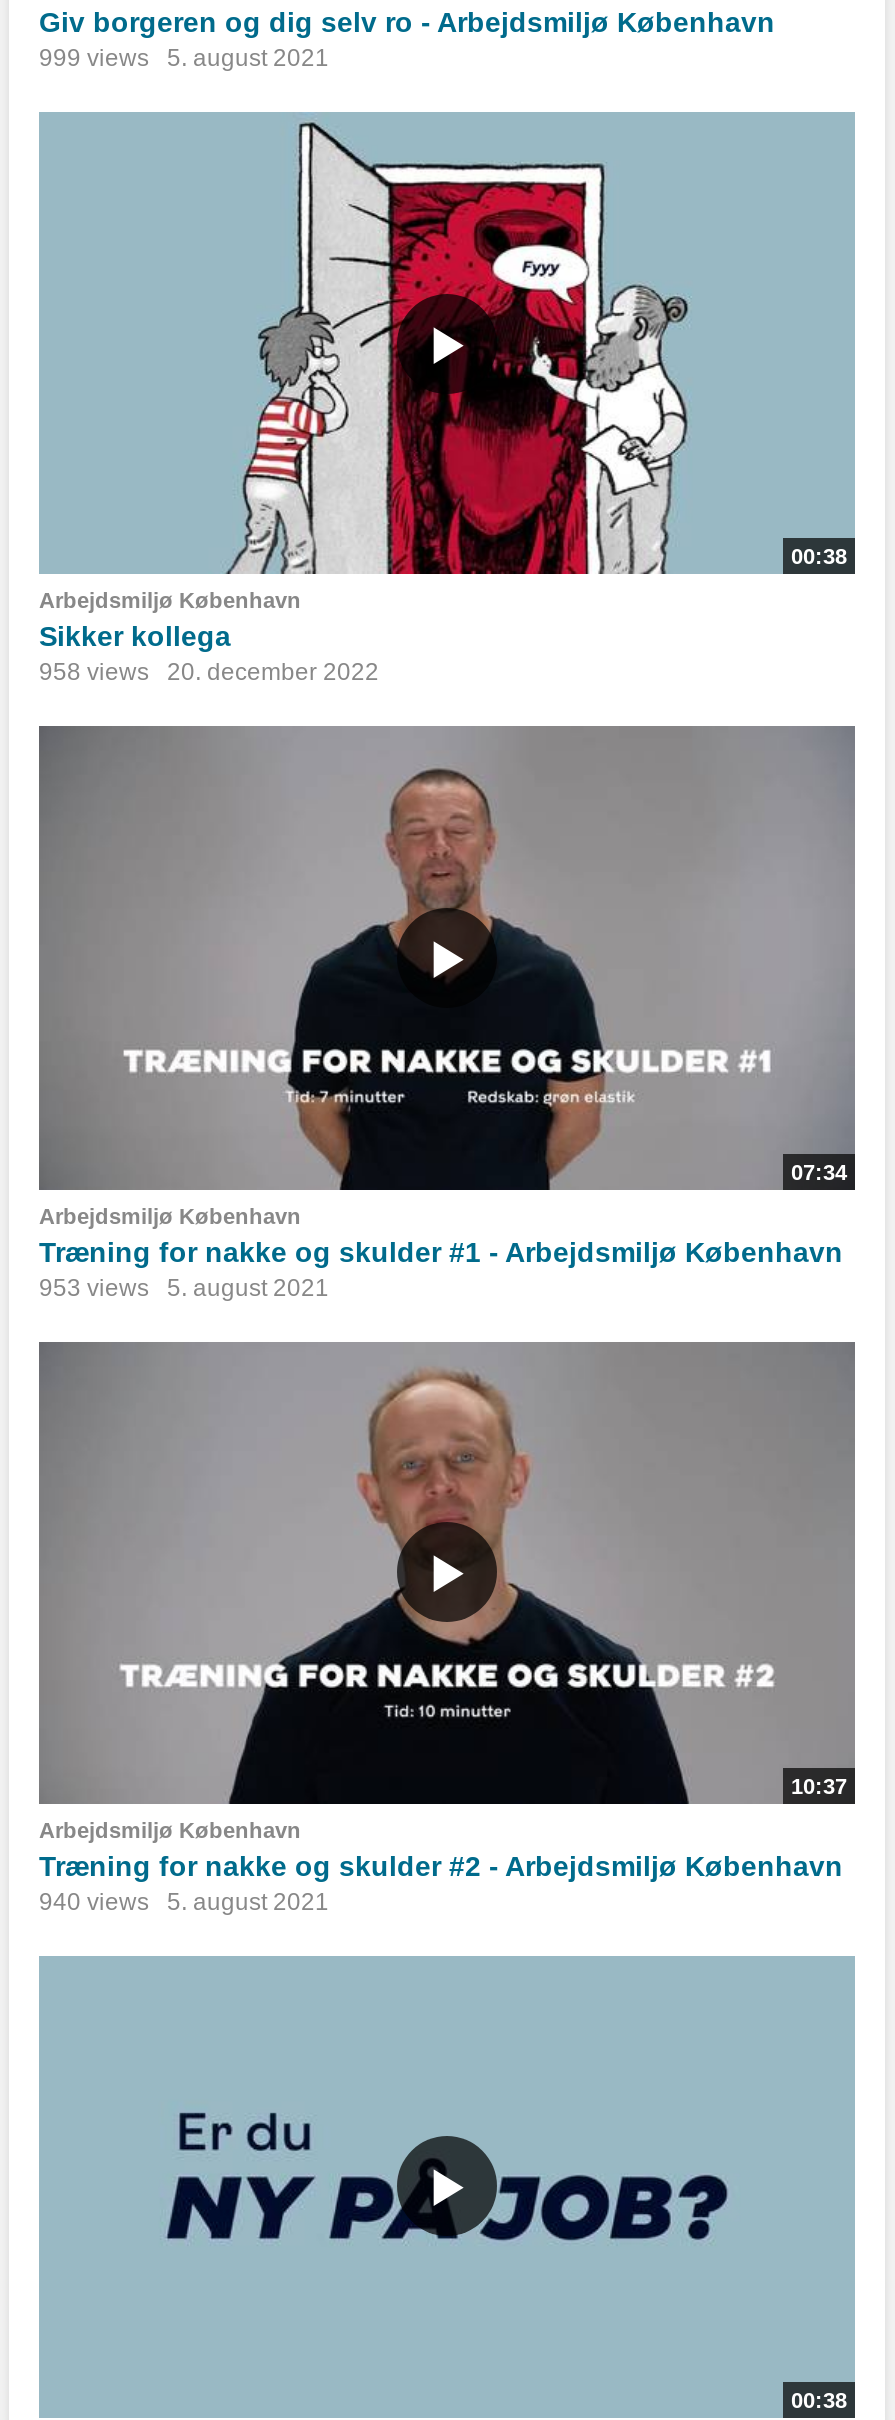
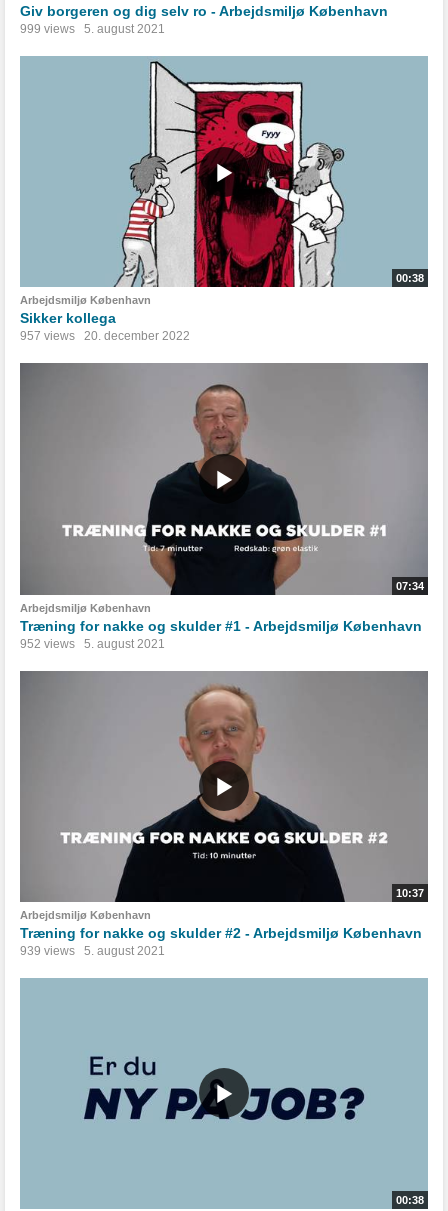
[39,659,379,687] 958 views 20. december 2022 -> [20,329,190,343] 957 views 20. december 2022
[39,1273,329,1301] 953 views 5. august 2021 -> [20,636,165,650] 952 views 5. august 2021
[39,1887,329,1915] 940 views 5. august 2021 -> [20,944,165,958] 939 views 5. august 2021

